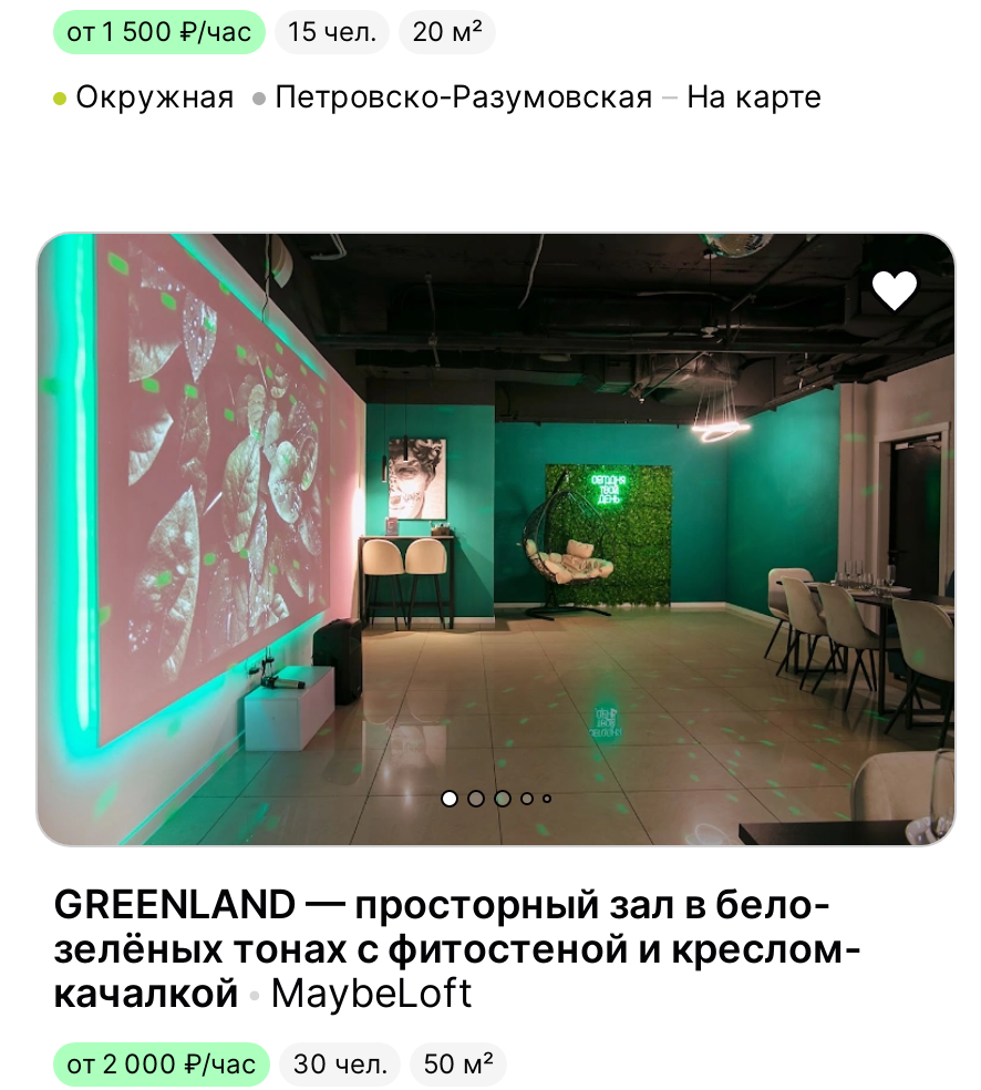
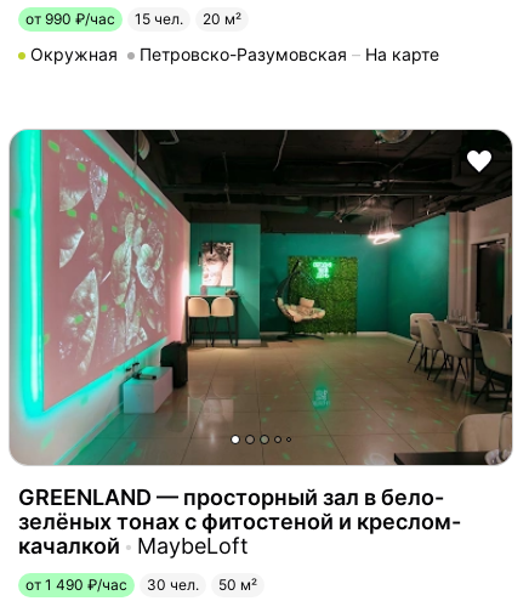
[66,14,483,47] от 1 500 ₽/час 15 чел. 20 м² -> [25,10,241,28] от 990 ₽/час 15 чел. 20 м²
[66,1046,494,1080] от 2 000 ₽/час 30 чел. 50 м² -> [25,575,257,593] от 1 490 ₽/час 30 чел. 50 м²

